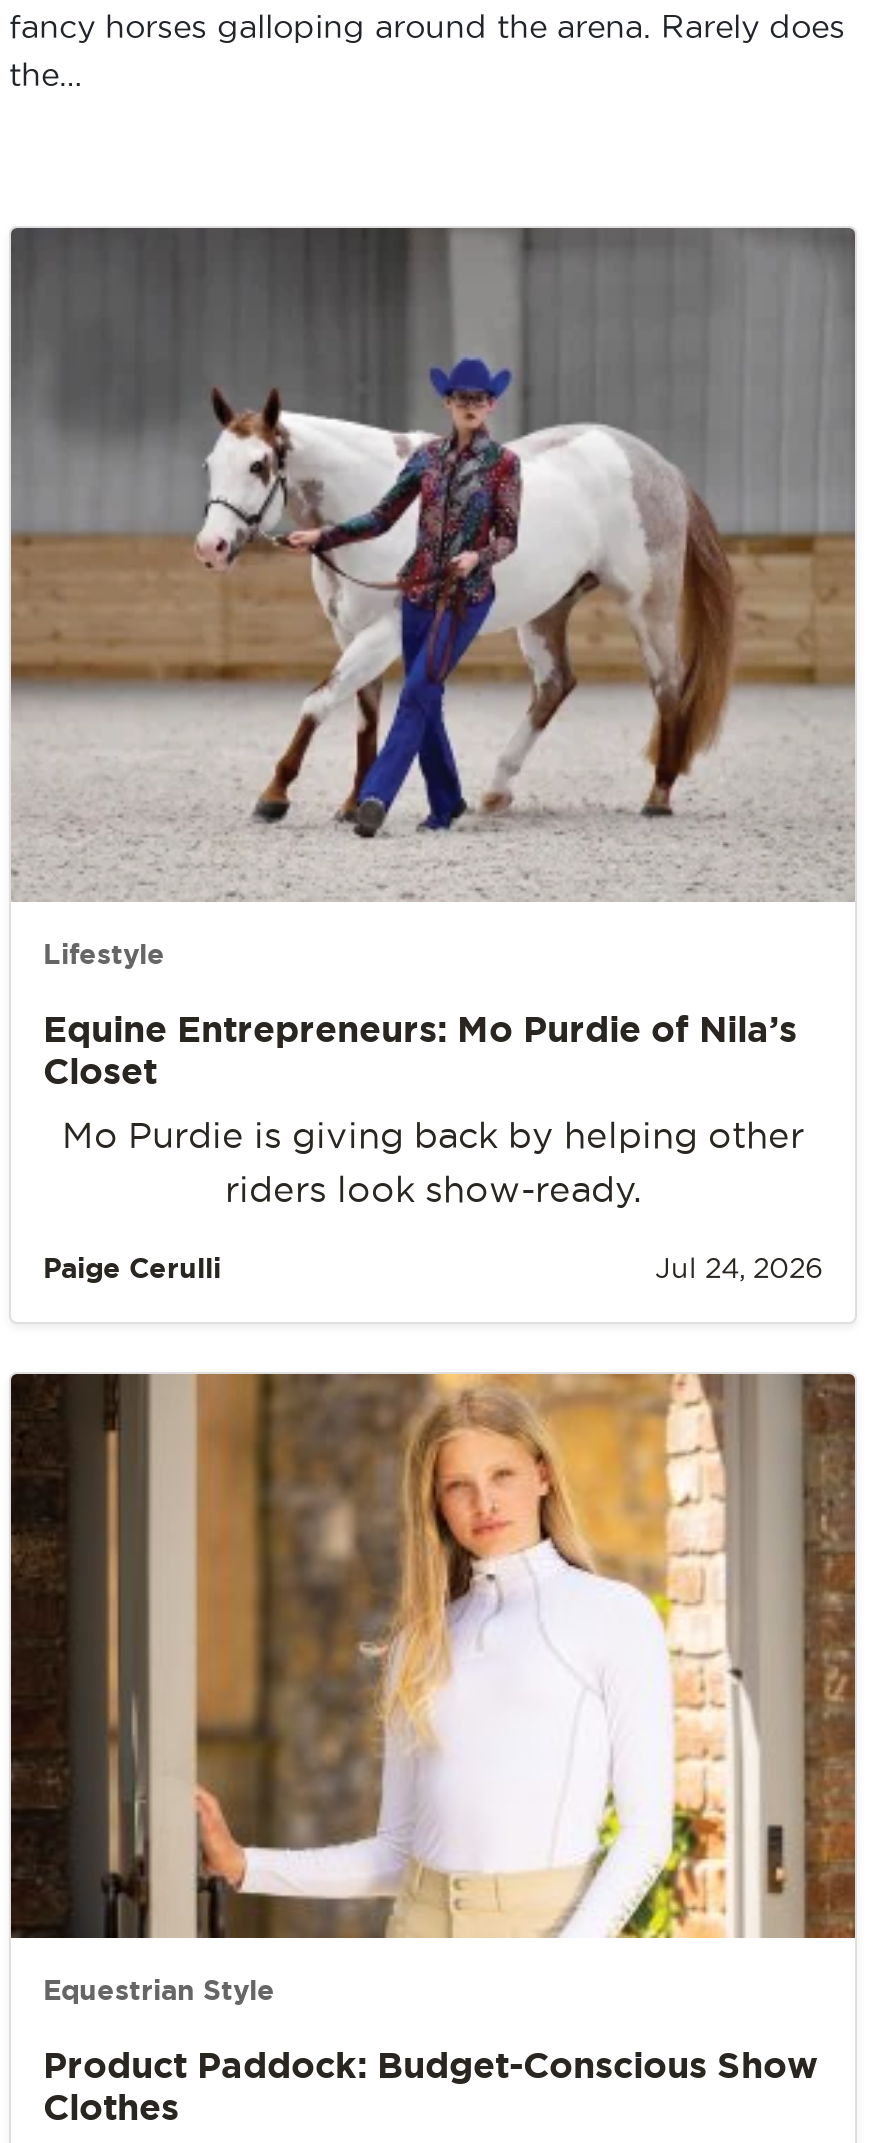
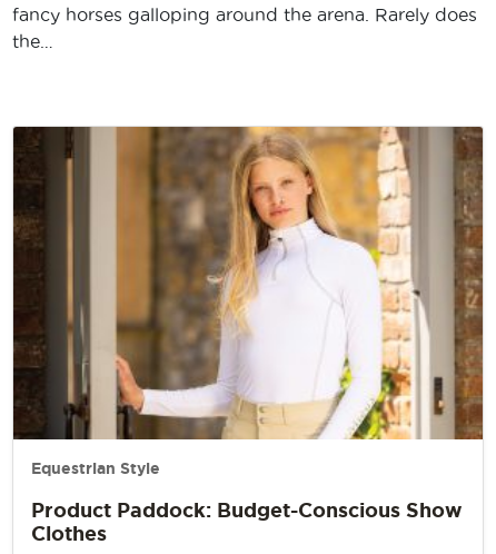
[9,226,857,1285] [image] | Lifestyle | Equine Entrepreneurs: Mo Purdie of Nila’s | Closet | Mo Purdie is giving back by helping other | riders look show-ready. | Paige Cerulli | Jul 24, 2026 -> none

